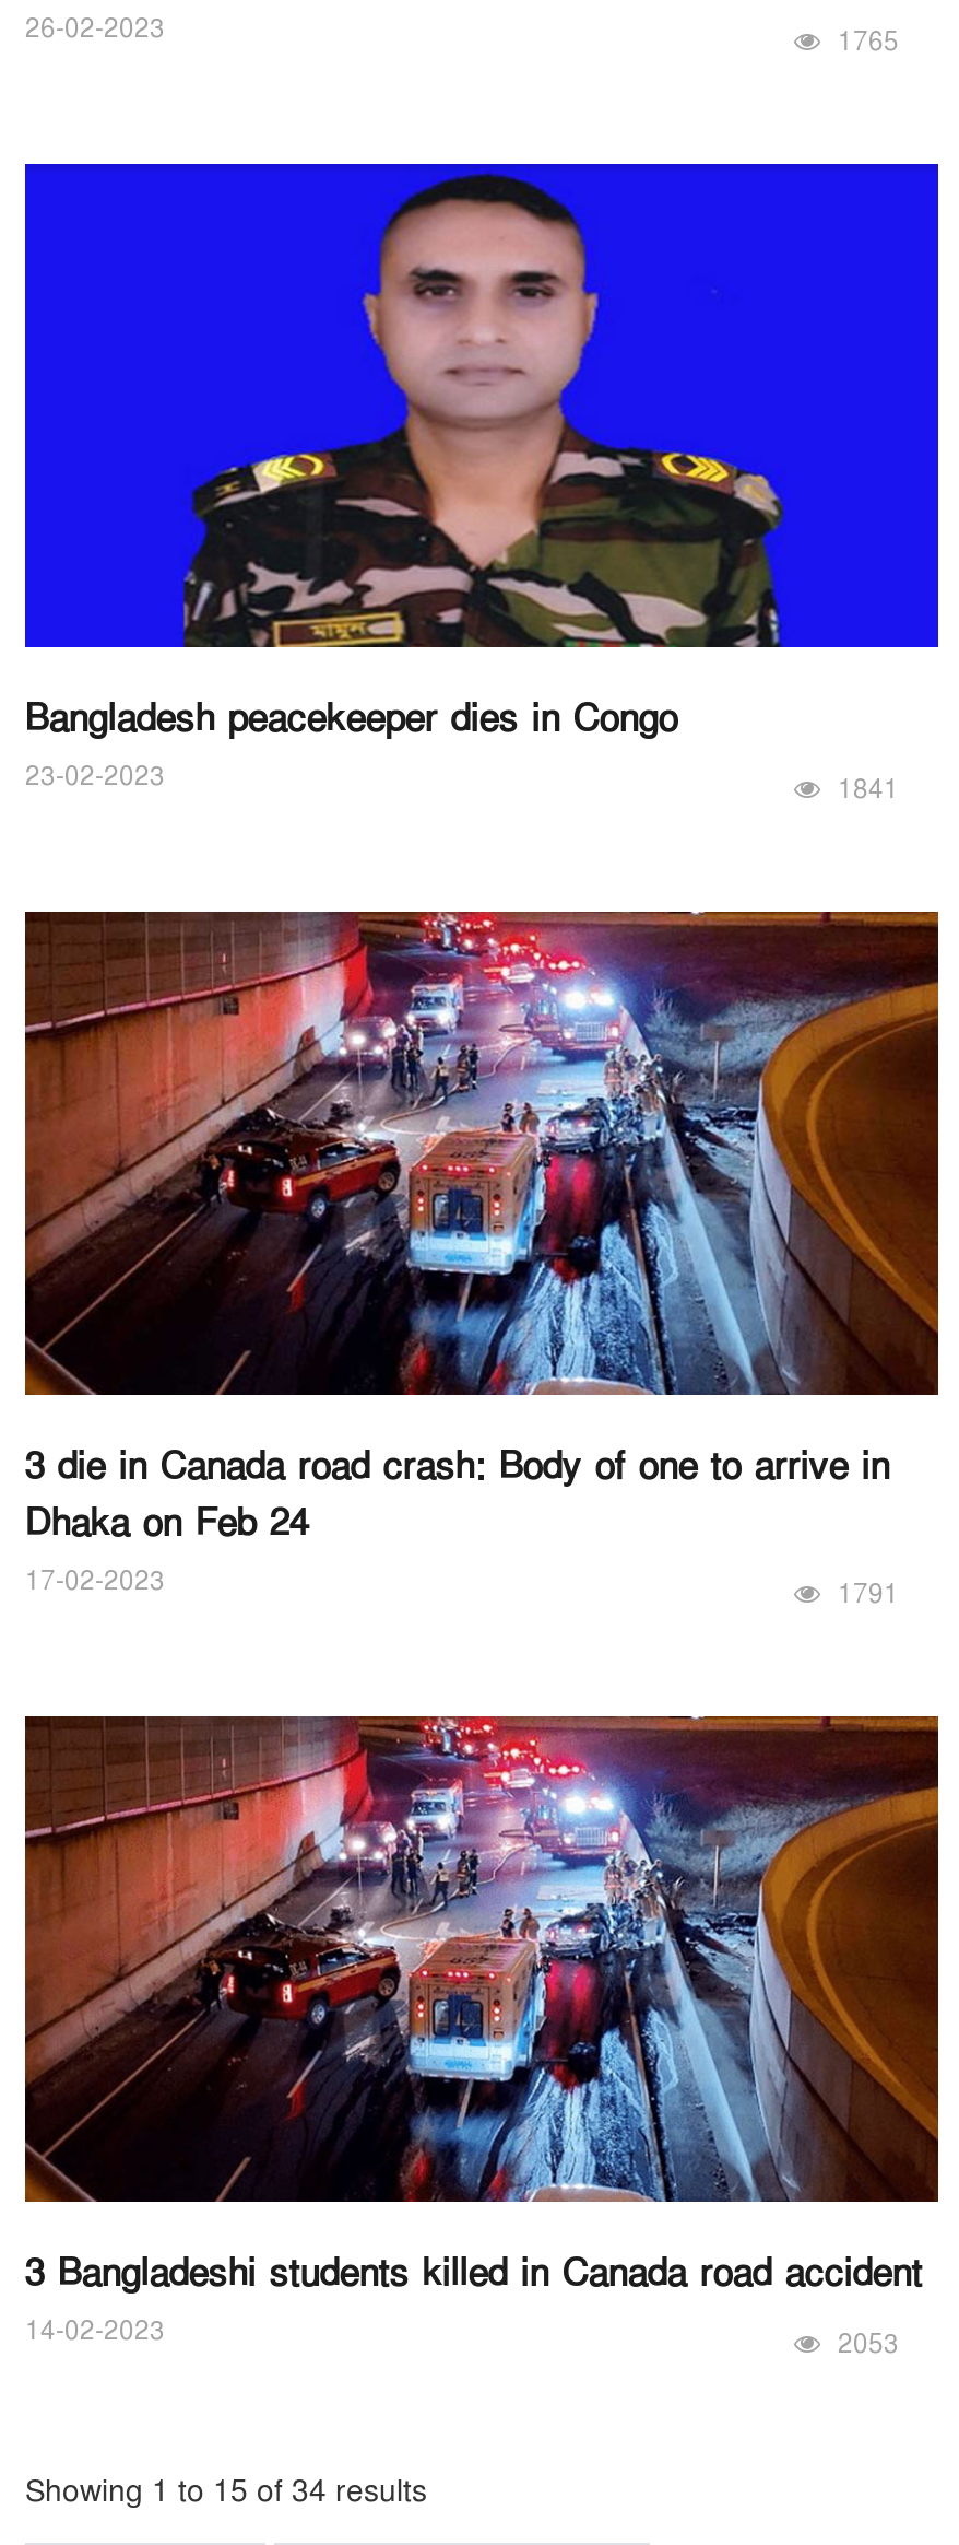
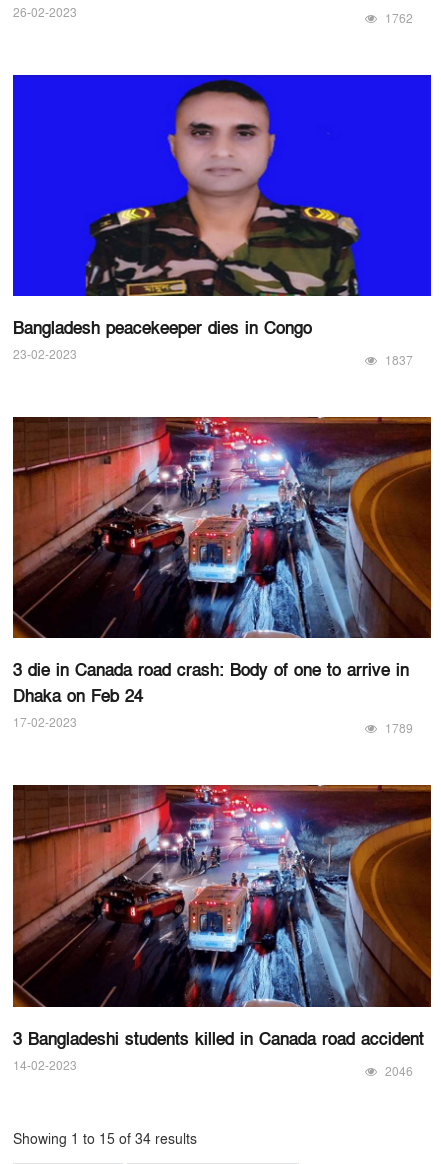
[838,23,899,58] 1765 -> [385,11,413,27] 1762
[838,772,899,807] 1841 -> [385,353,413,369] 1837
[838,1577,899,1612] 1791 -> [385,721,413,737] 1789
[838,2325,899,2360] 2053 -> [385,1063,413,1079] 2046

